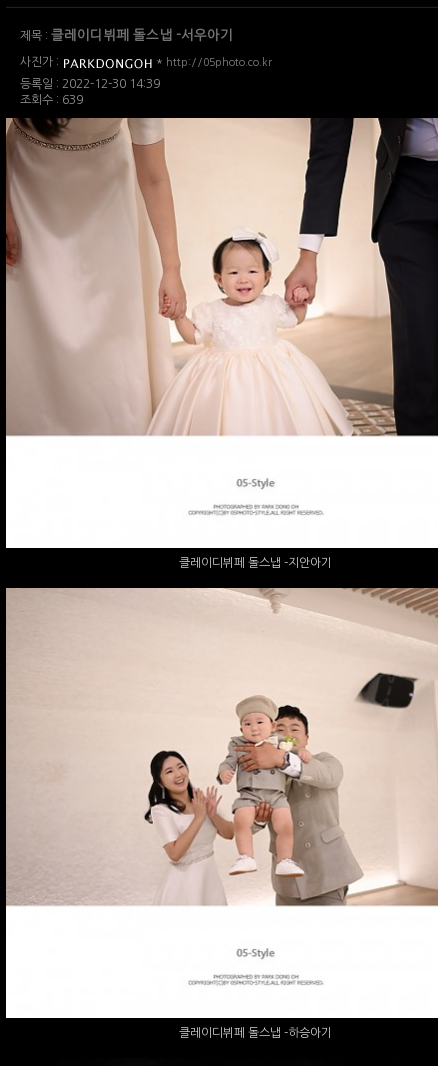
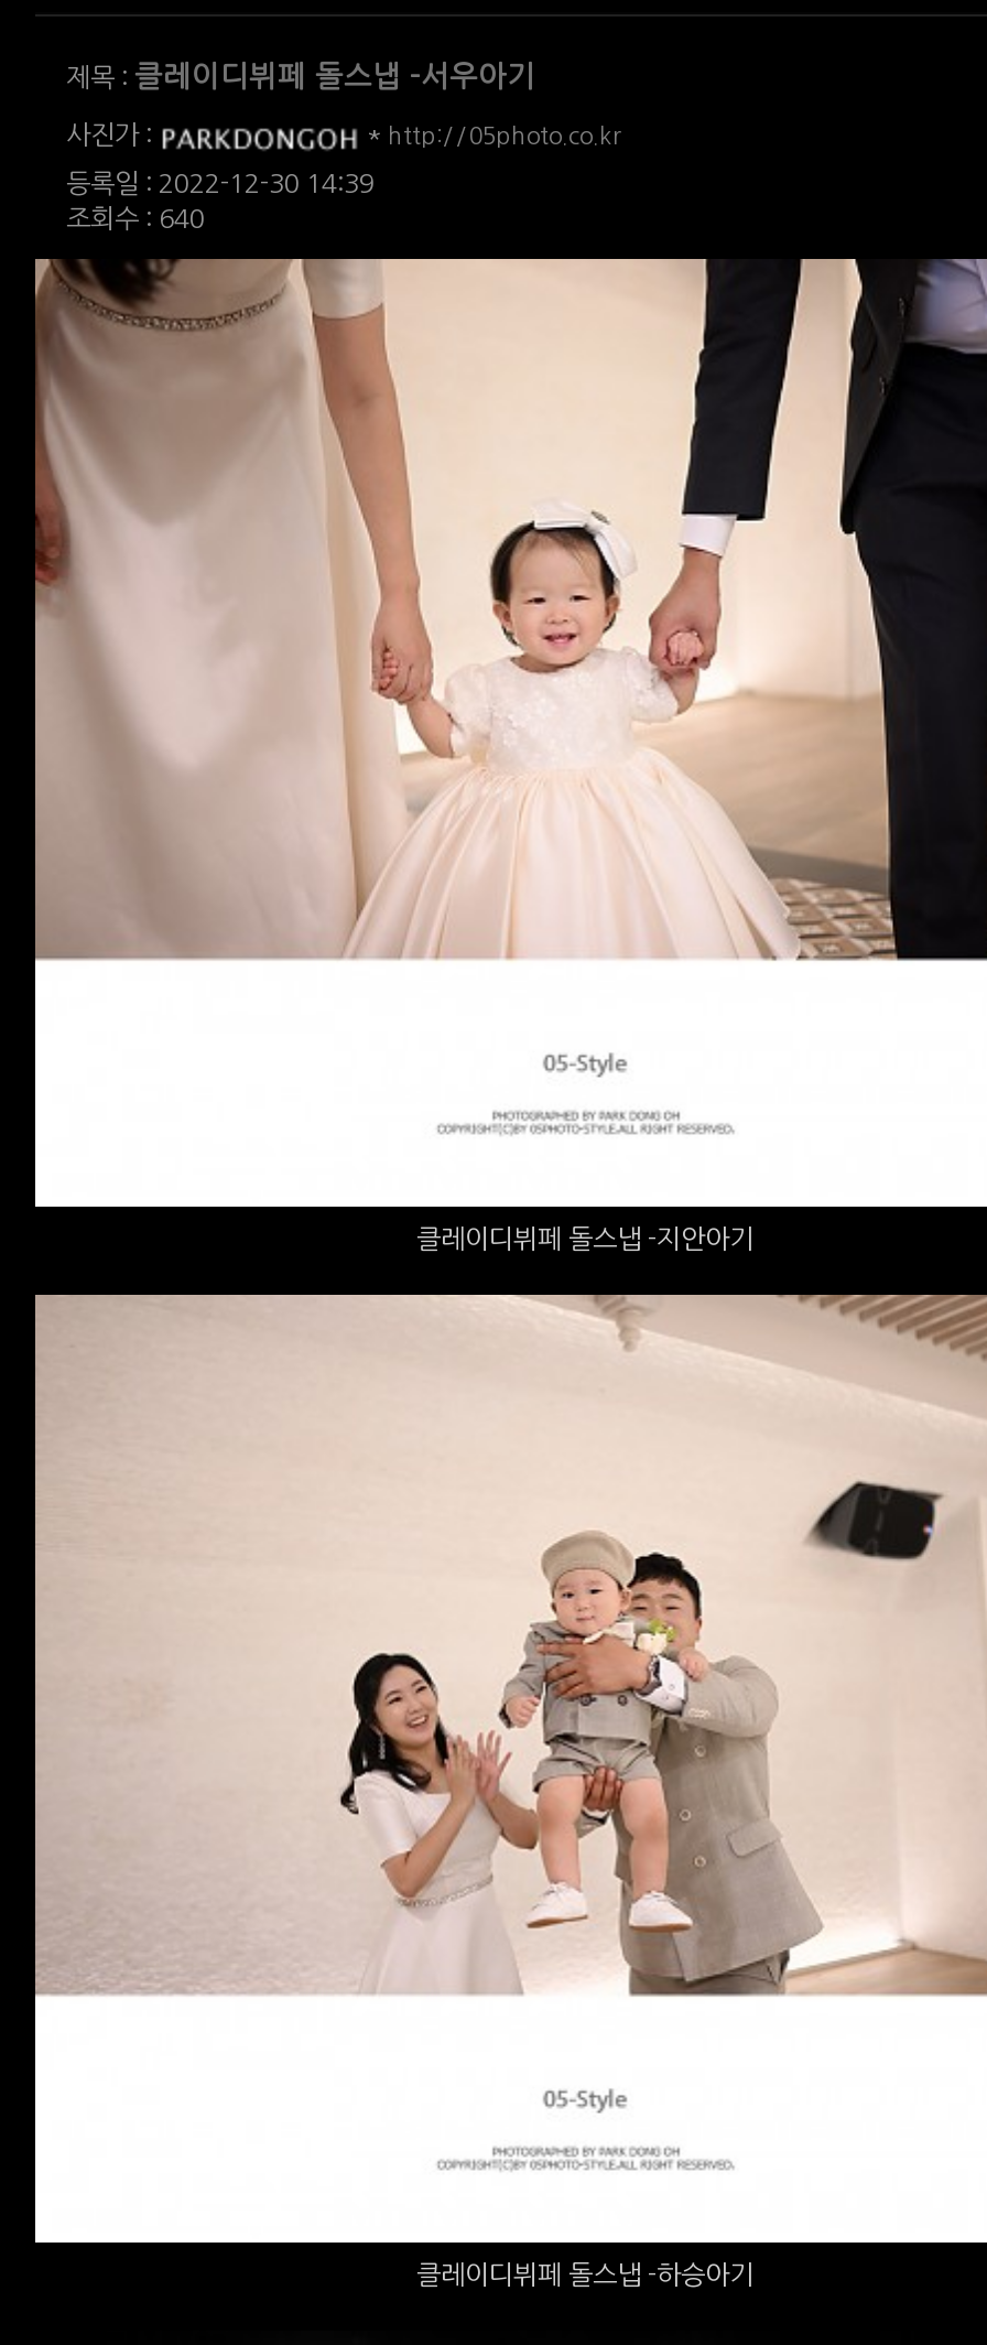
[20,94,83,106] 조회수 : 639 -> [66,206,205,233] 조회수 : 640

